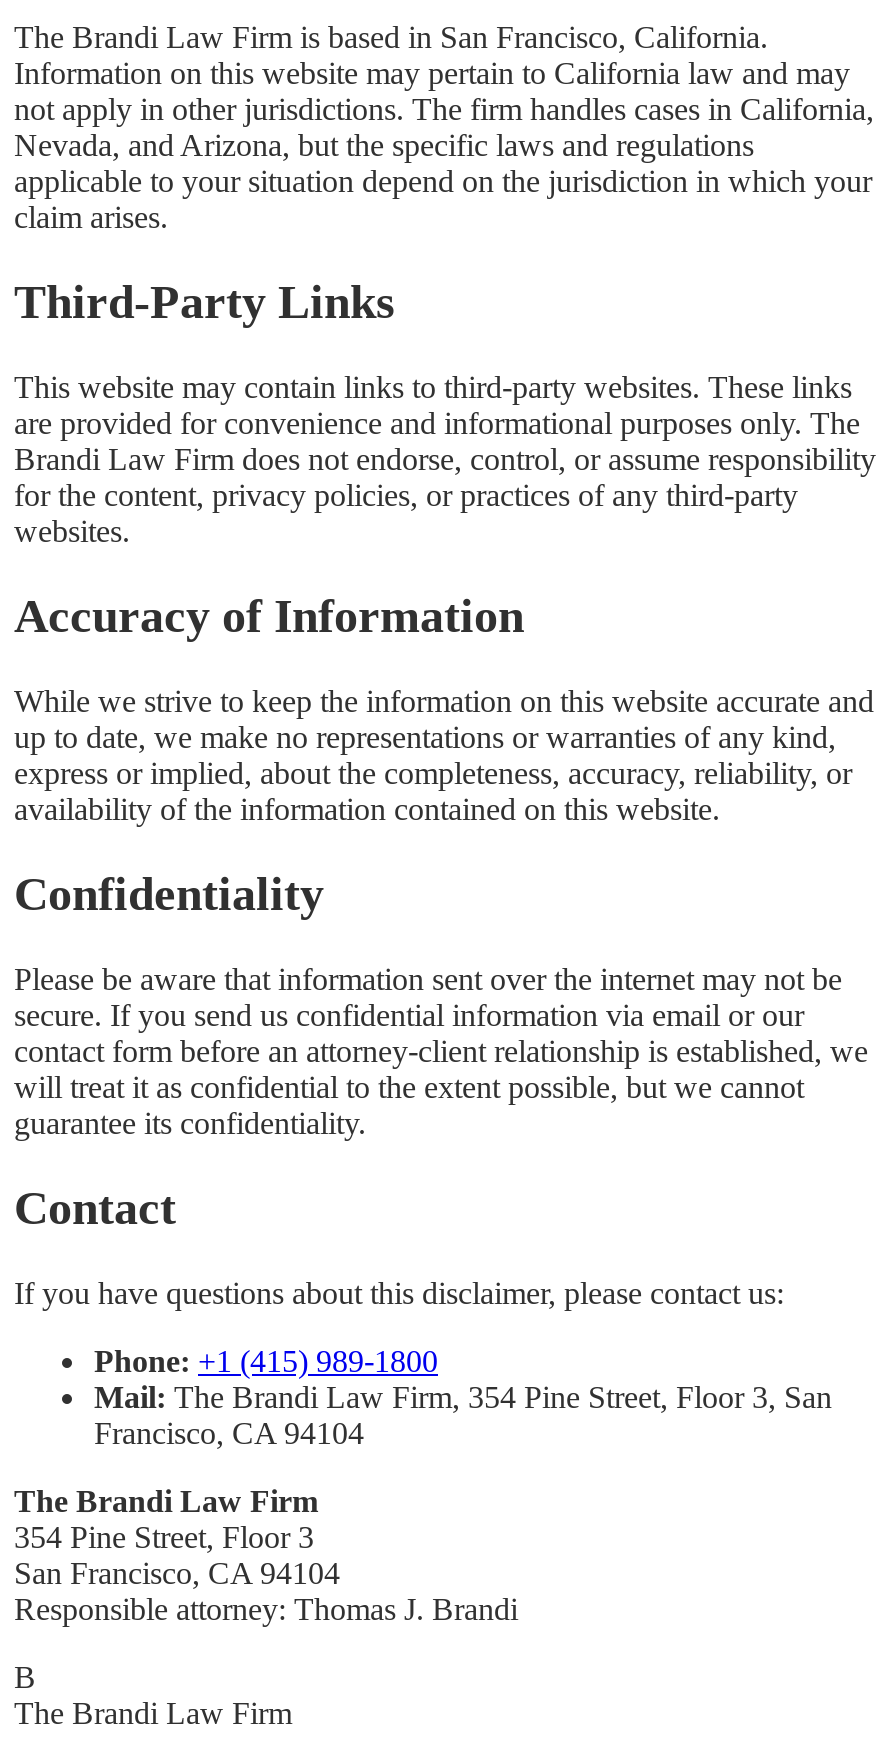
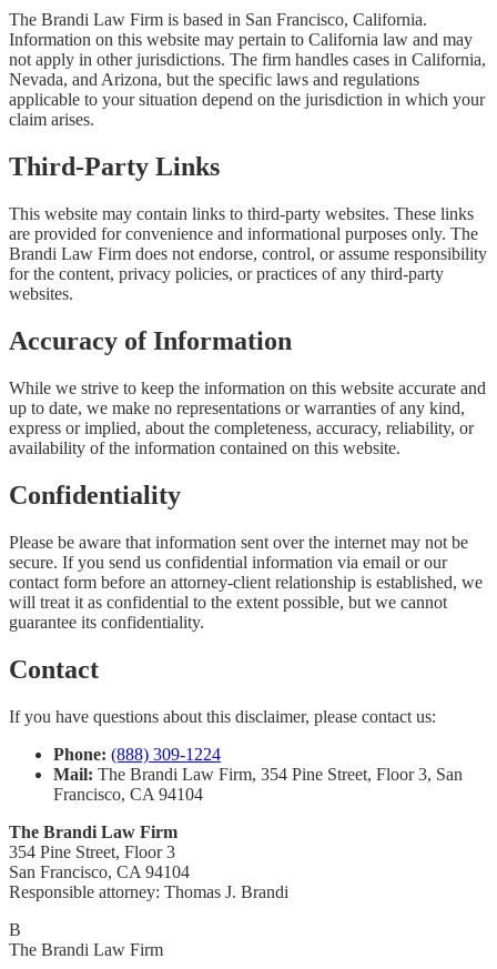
[94,1343,438,1377] Phone: +1 (415) 989-1800 -> [53,744,221,763] Phone: (888) 309-1224

